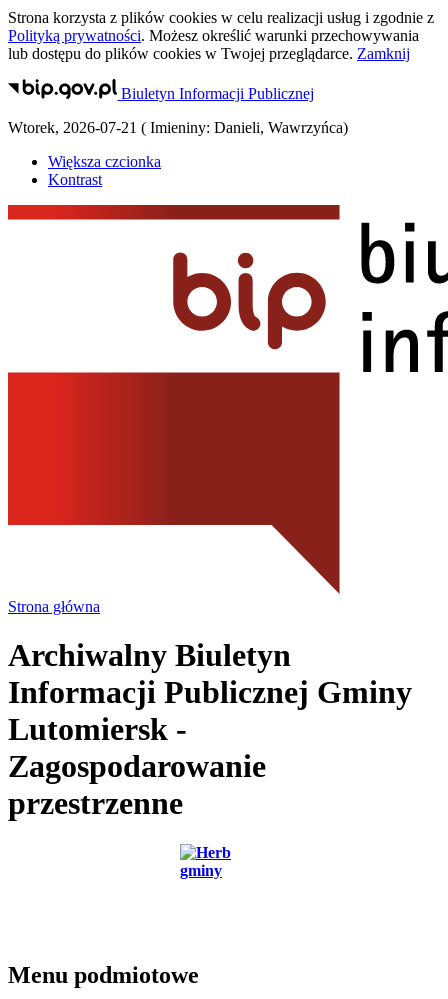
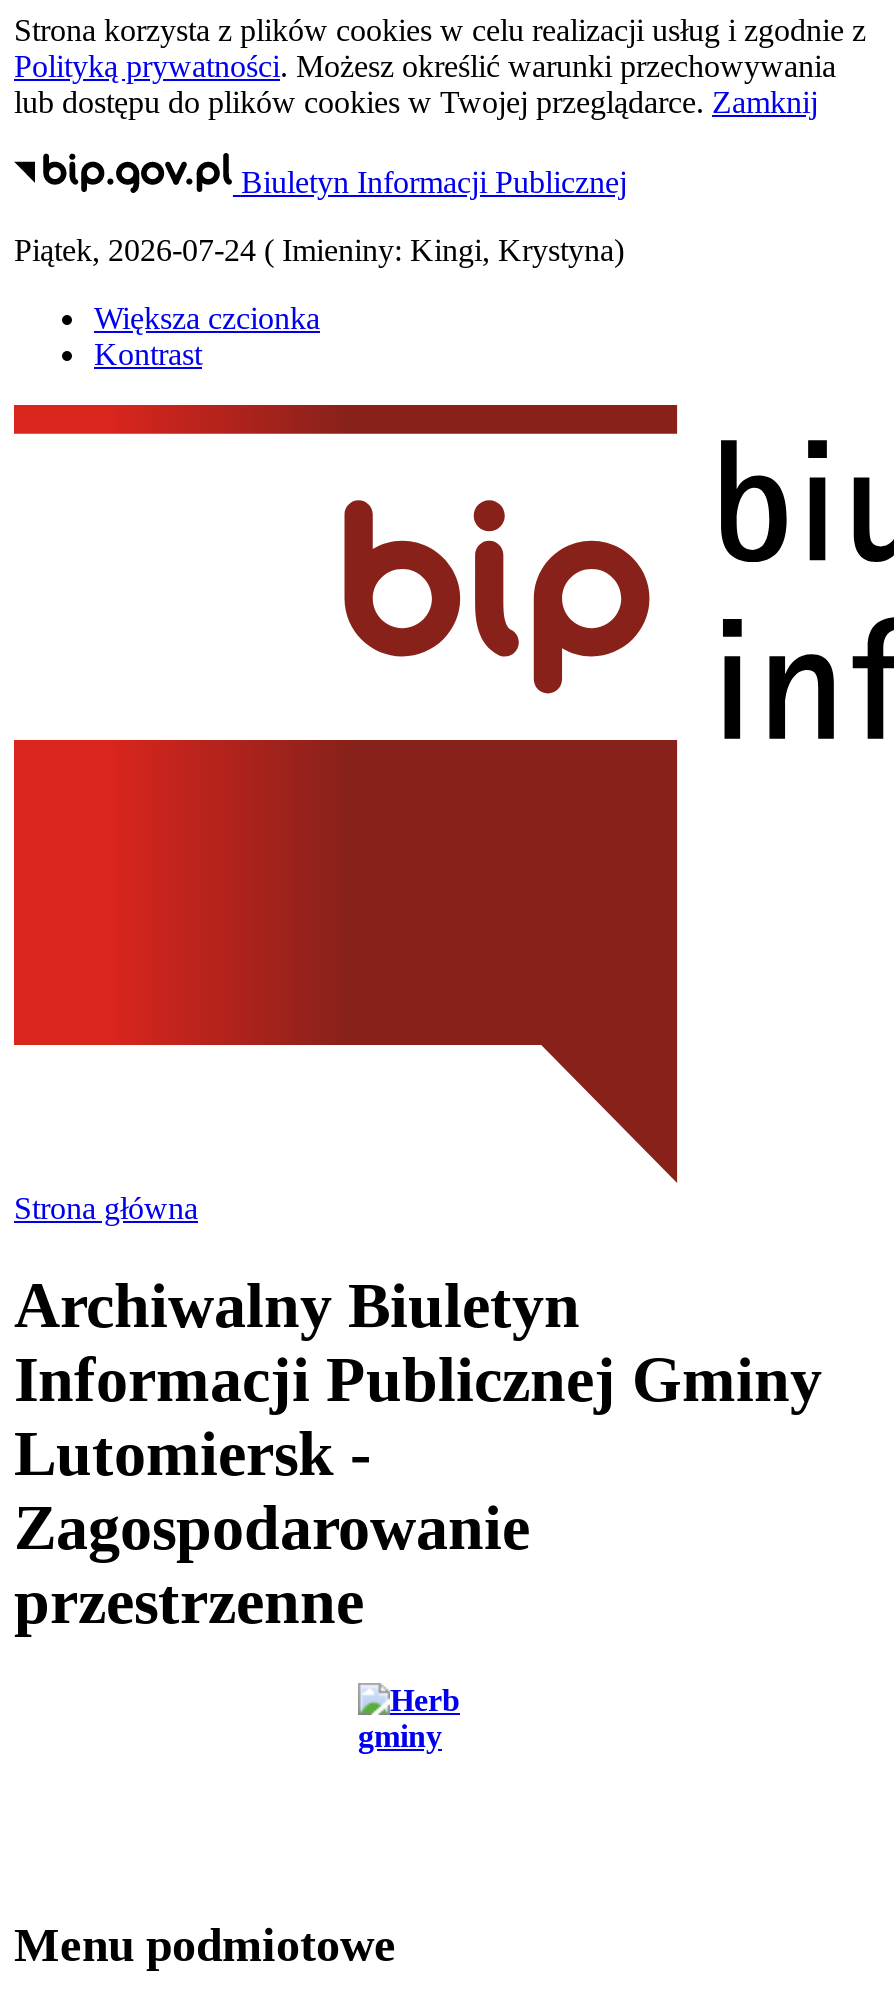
[8,119,348,136] Wtorek, 2026-07-21 (Imieniny: Danieli, Wawrzyńca) -> [14,233,624,267] Piątek, 2026-07-24 (Imieniny: Kingi, Krystyna)

